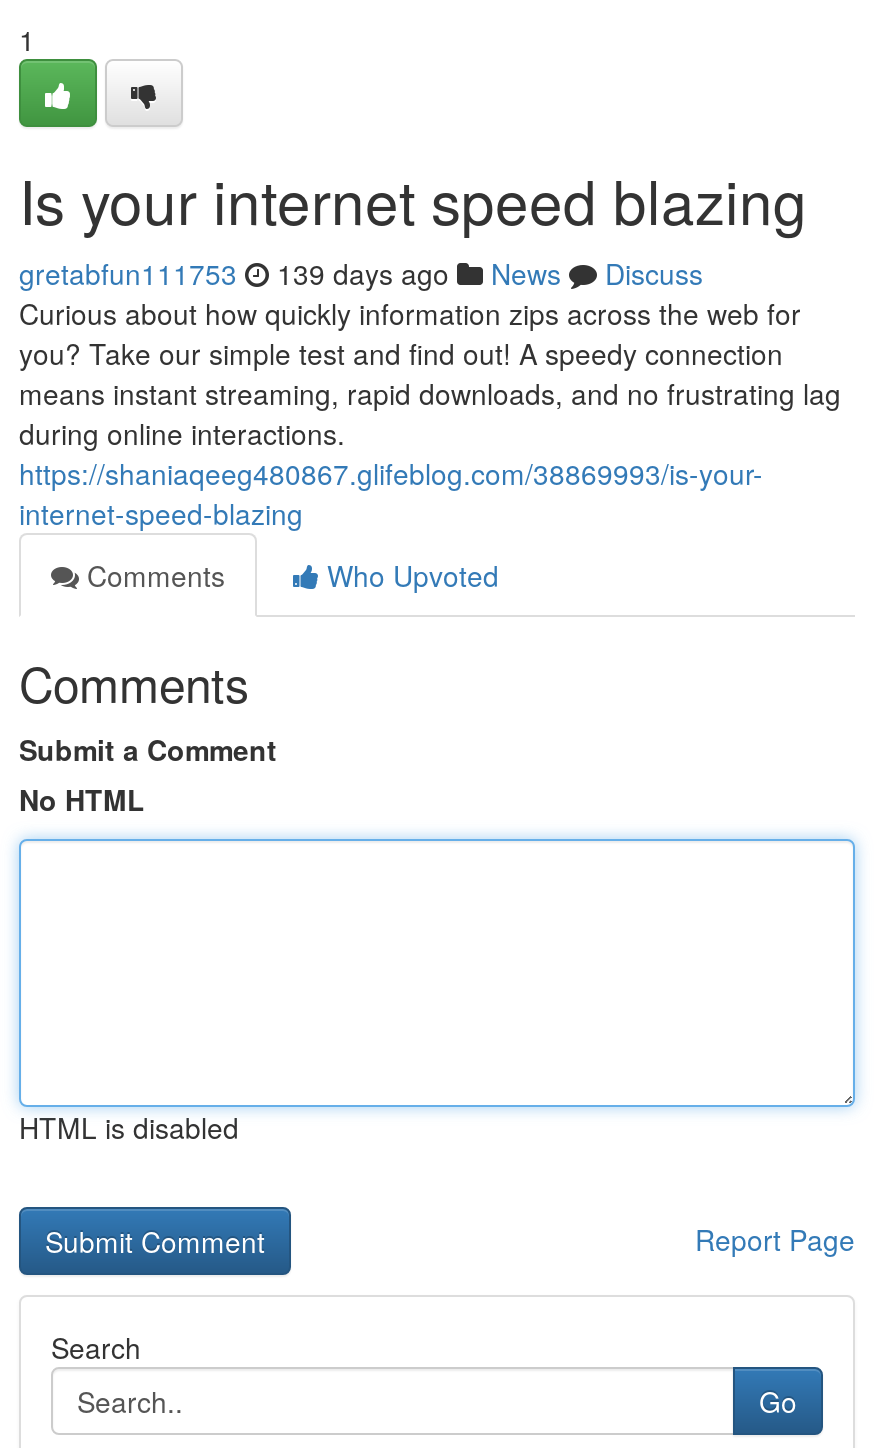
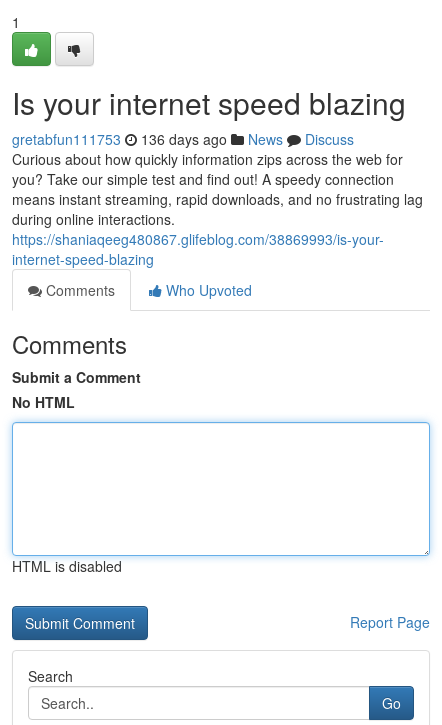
[19,253,703,293] gretabfun111753 139 days ago News Discuss -> [12,129,354,149] gretabfun111753 136 days ago News Discuss

